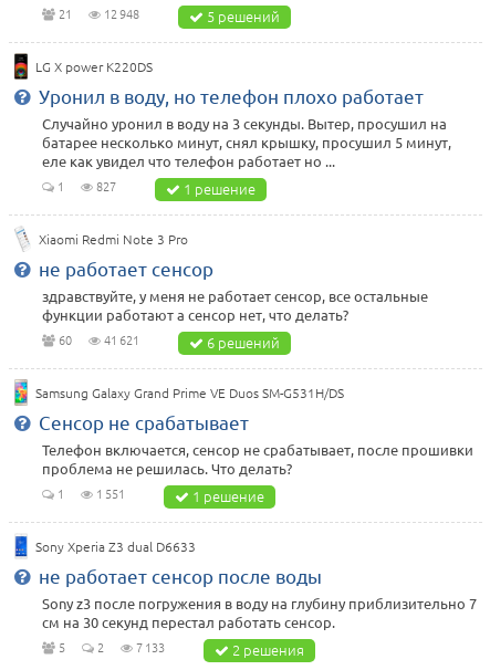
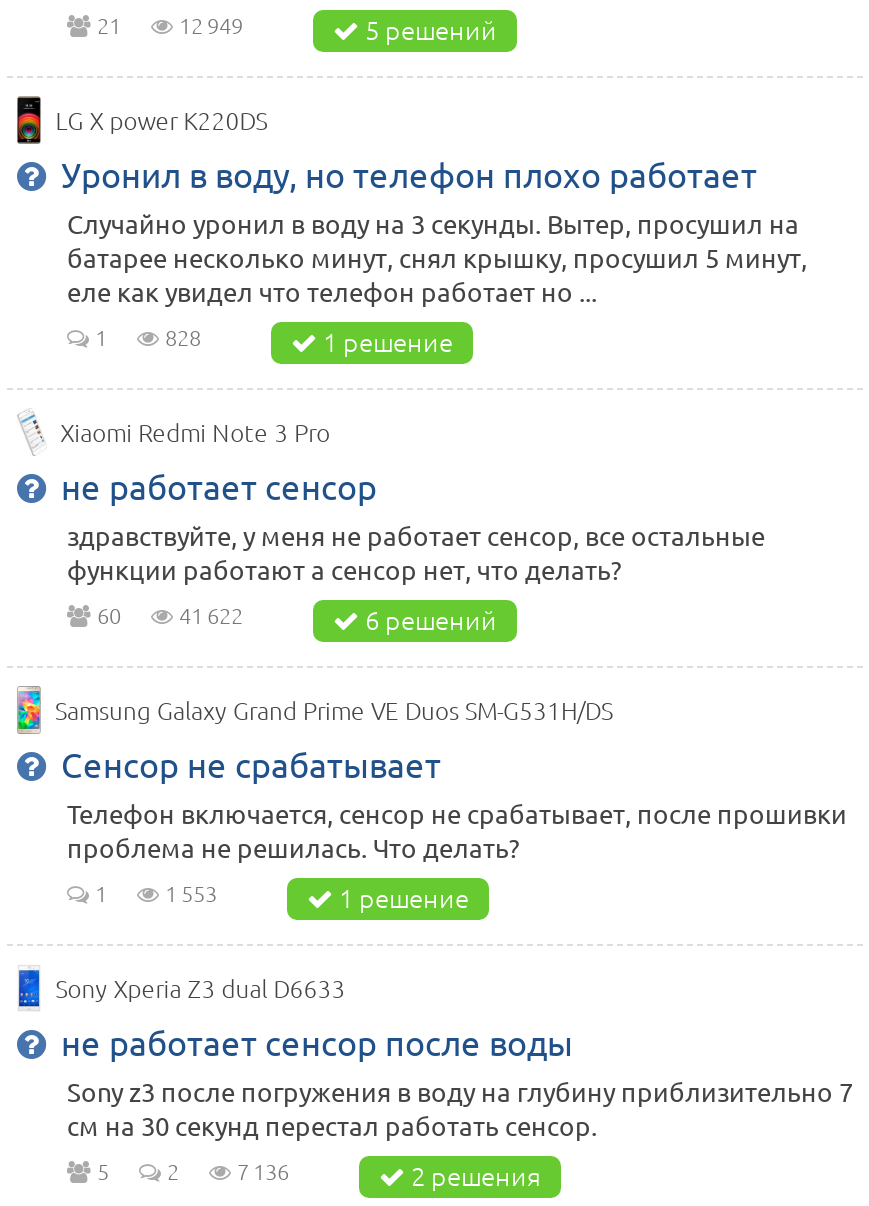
[55,4,139,22] 21 12 948 -> [91,7,243,39] 21 12 949
[54,177,116,194] 1 827 -> [89,319,201,351] 1 828
[55,330,139,348] 60 41 621 -> [91,598,243,630] 60 41 622
[54,484,125,502] 1 1 551 -> [89,876,217,908] 1 1 553
[55,638,165,656] 5 2 7 133 -> [91,1154,289,1186] 5 2 7 136

